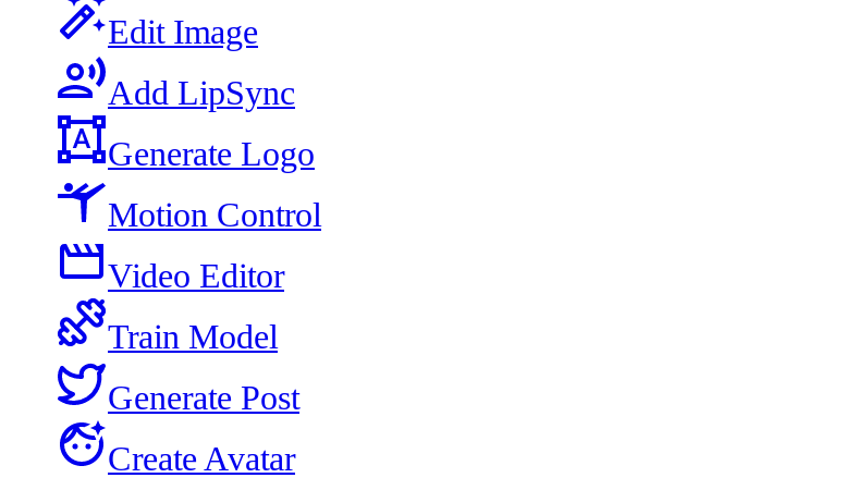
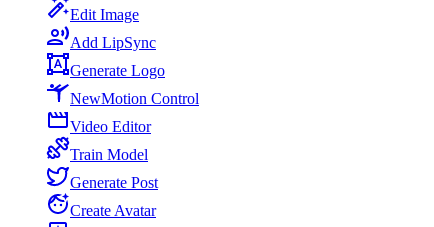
[108,196,321,233] Motion Control -> [70,90,199,107] NewMotion Control

